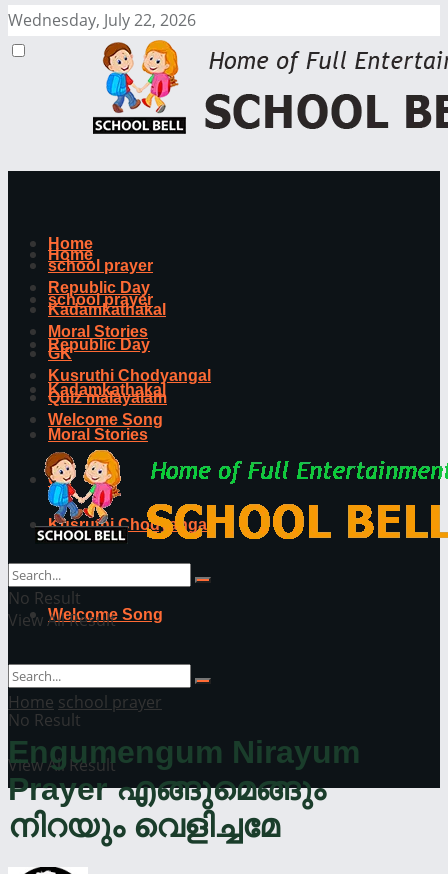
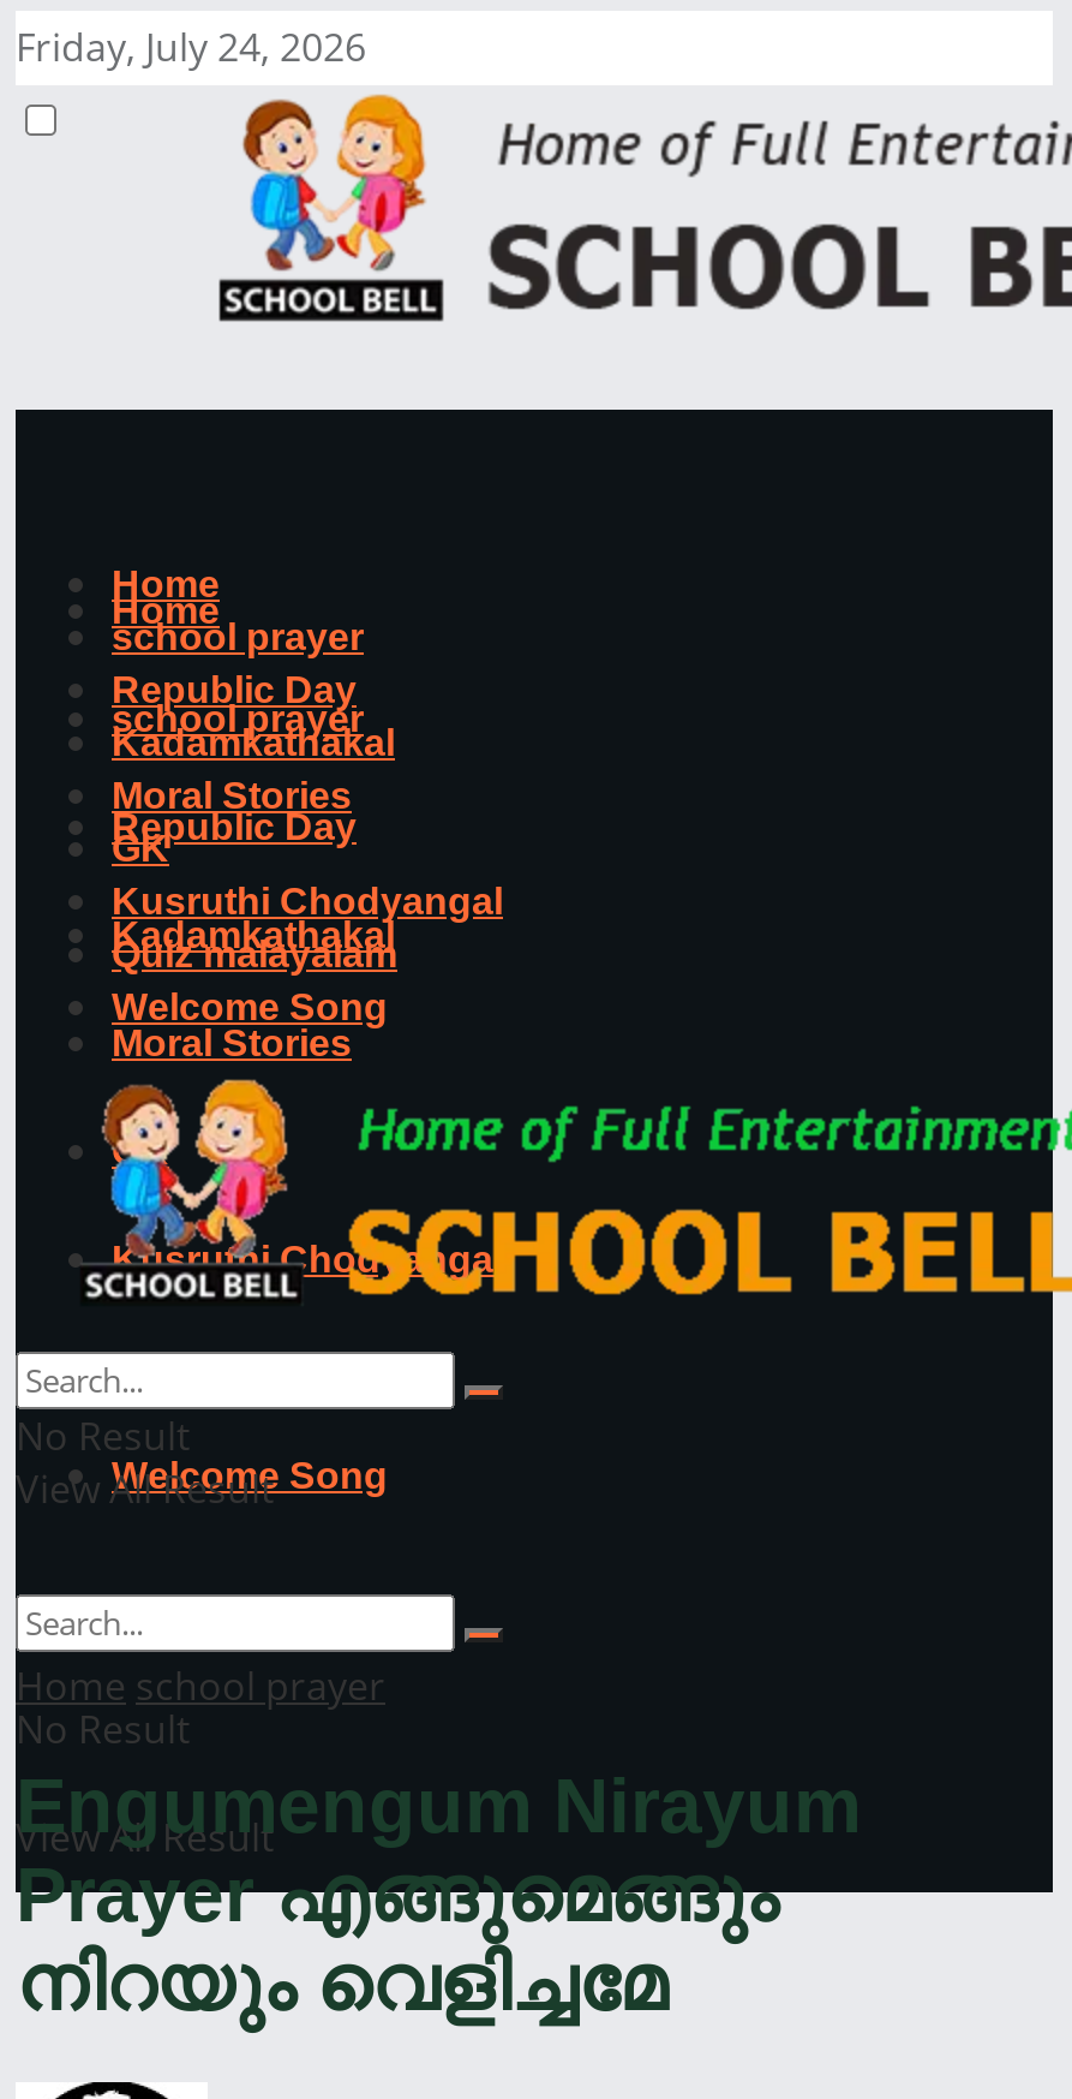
[8,9,196,31] Wednesday, July 22, 2026 -> [16,20,366,73] Friday, July 24, 2026

